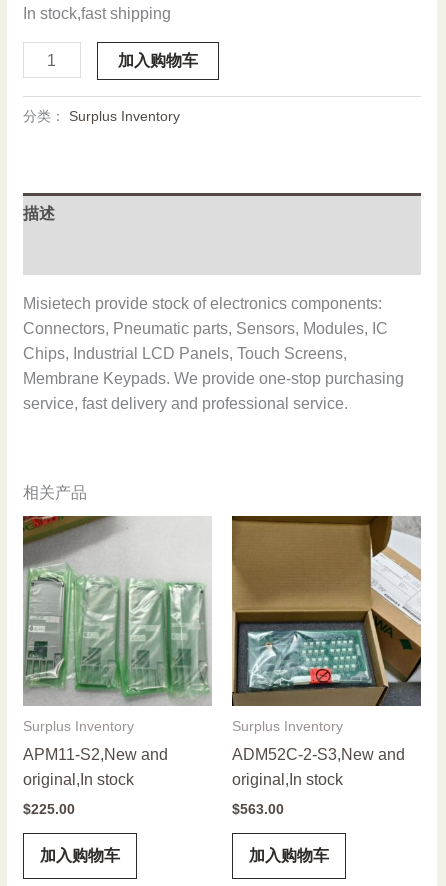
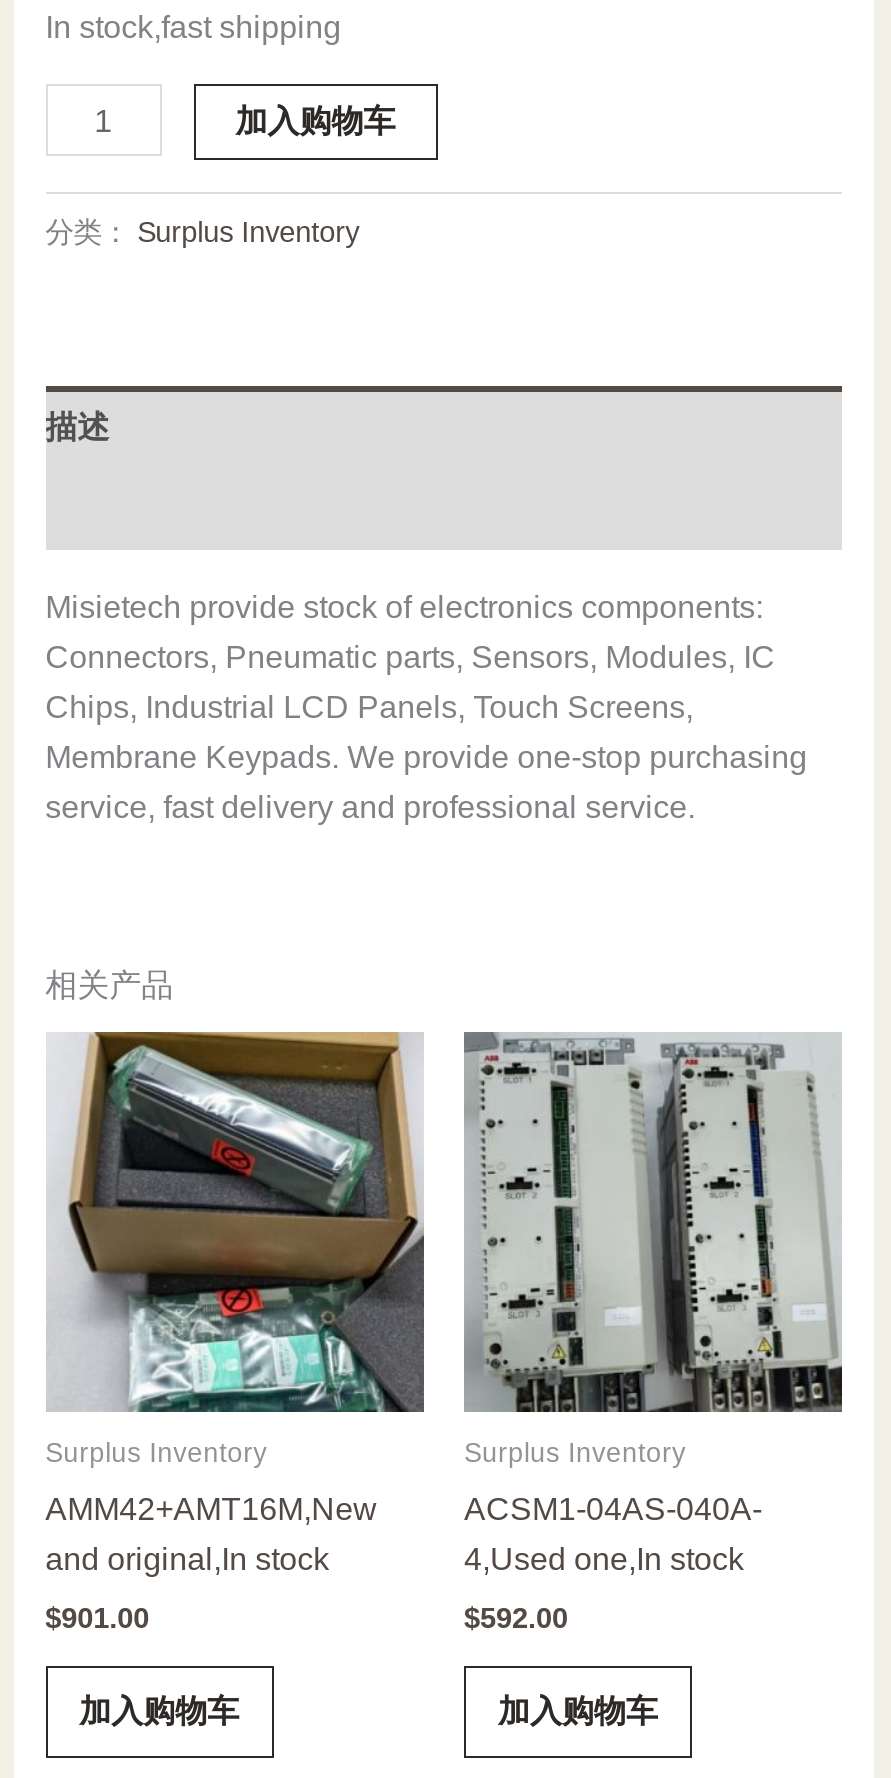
[22,515,211,705] [image] -> [46,1032,424,1412] [image]
[231,515,422,763] [image] | ADM52C-2-S3,New and -> [462,1030,842,1526] [image] | ACSM1-04AS-040A-
[23,746,168,763] APM11-S2,New and -> [45,1492,377,1526] AMM42+AMT16M,New
[23,771,134,788] original,In stock -> [45,1542,329,1576] and original,In stock
[232,771,343,788] original,In stock -> [464,1542,744,1576] 4,Used one,In stock
[23,801,75,817] $225.00 -> [45,1602,149,1634] $901.00
[232,801,284,817] $563.00 -> [464,1602,568,1634] $592.00

